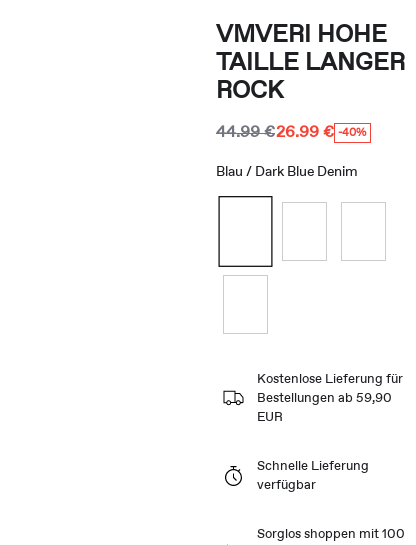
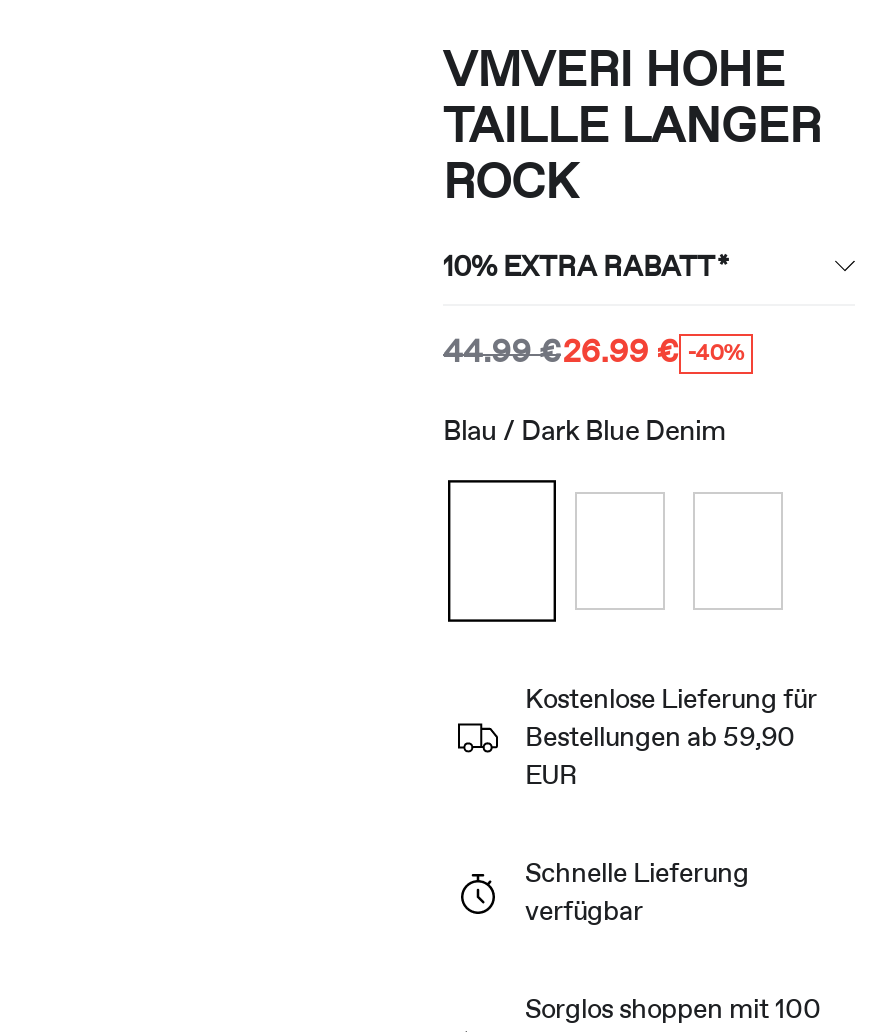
none -> [443,253,729,281] 10% EXTRA RABATT*
moved [216,124,366,178] -> [443,337,743,445]: 44.99 €26.99 € -40% | Blau / Dark Blue Denim

